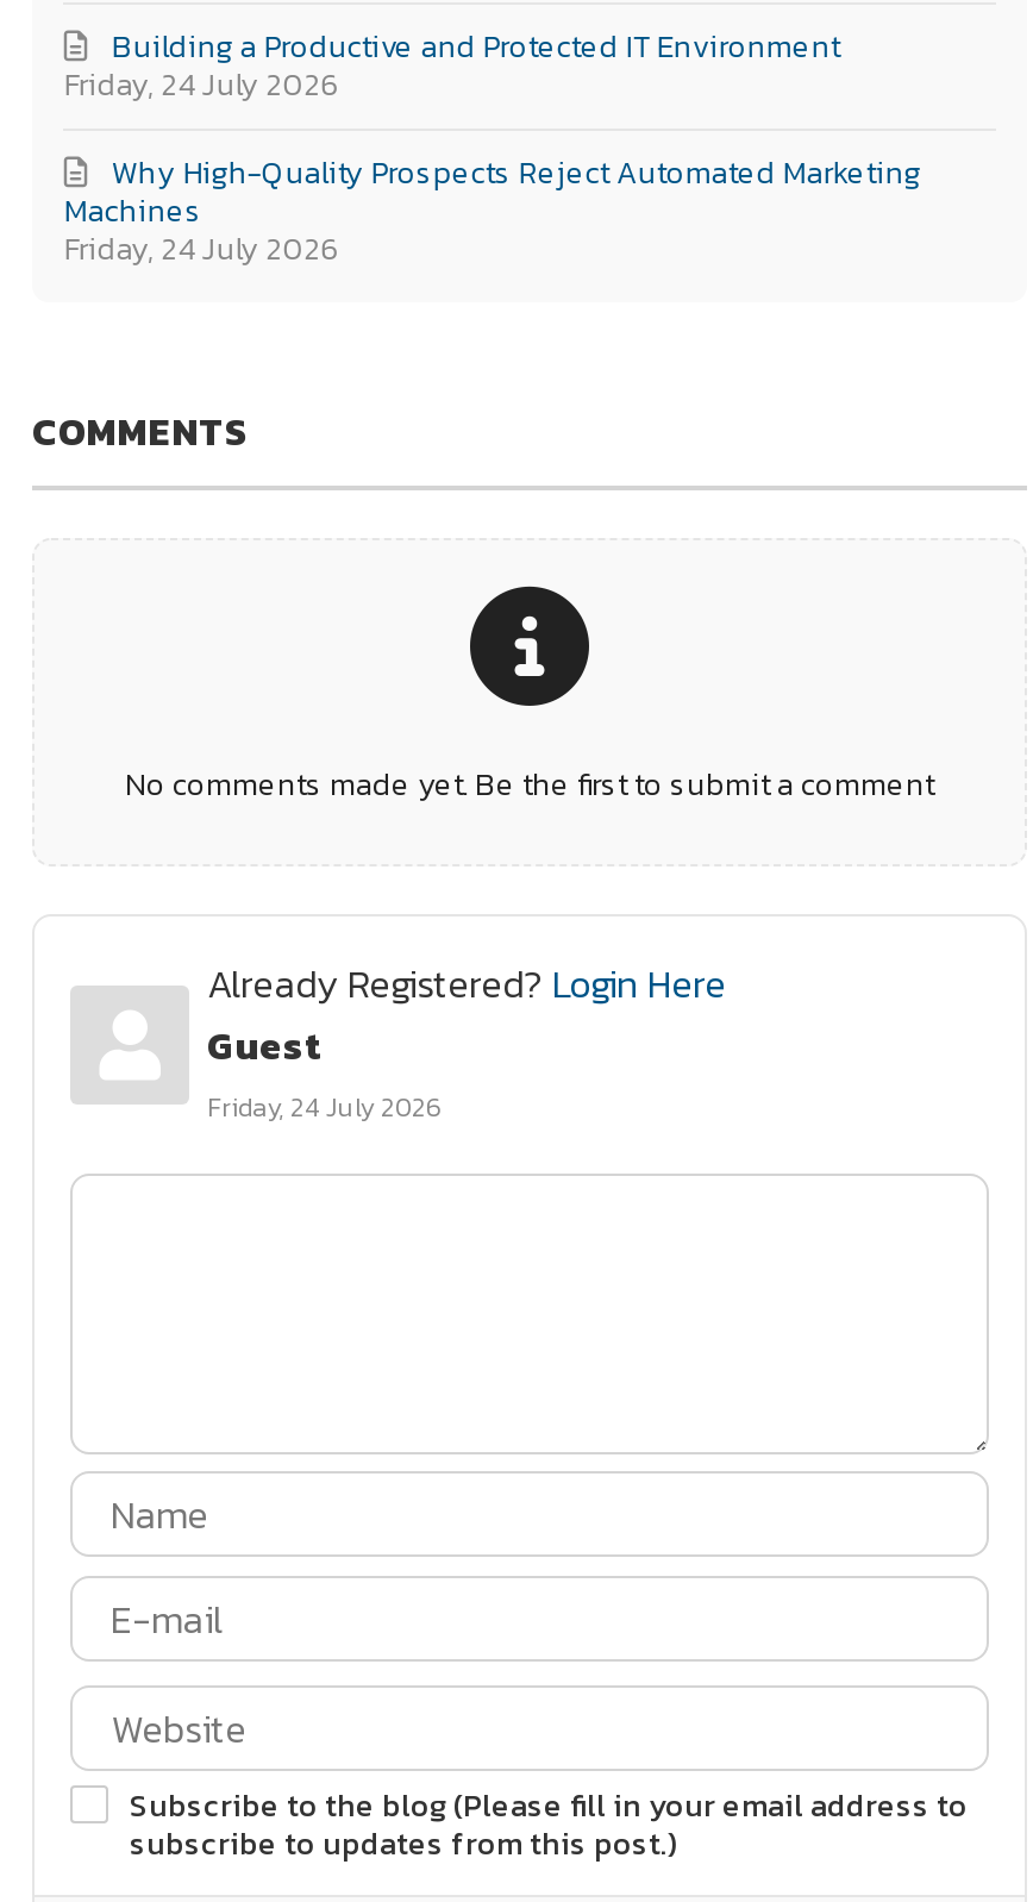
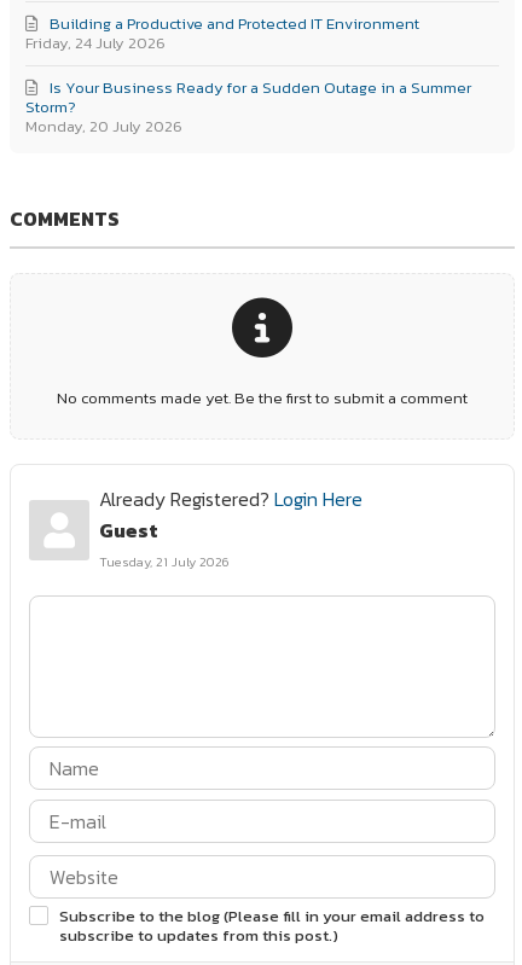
[64,150,921,234] Why High-Quality Prospects Reject Automated Marketing | Machines -> [26,76,472,119] Is Your Business Ready for a Sudden Outage in a Summer | Storm?
[64,227,340,272] Friday, 24 July 2026 -> [26,115,183,138] Monday, 20 July 2026
[207,1087,440,1125] Friday, 24 July 2026 -> [98,551,229,571] Tuesday, 21 July 2026

